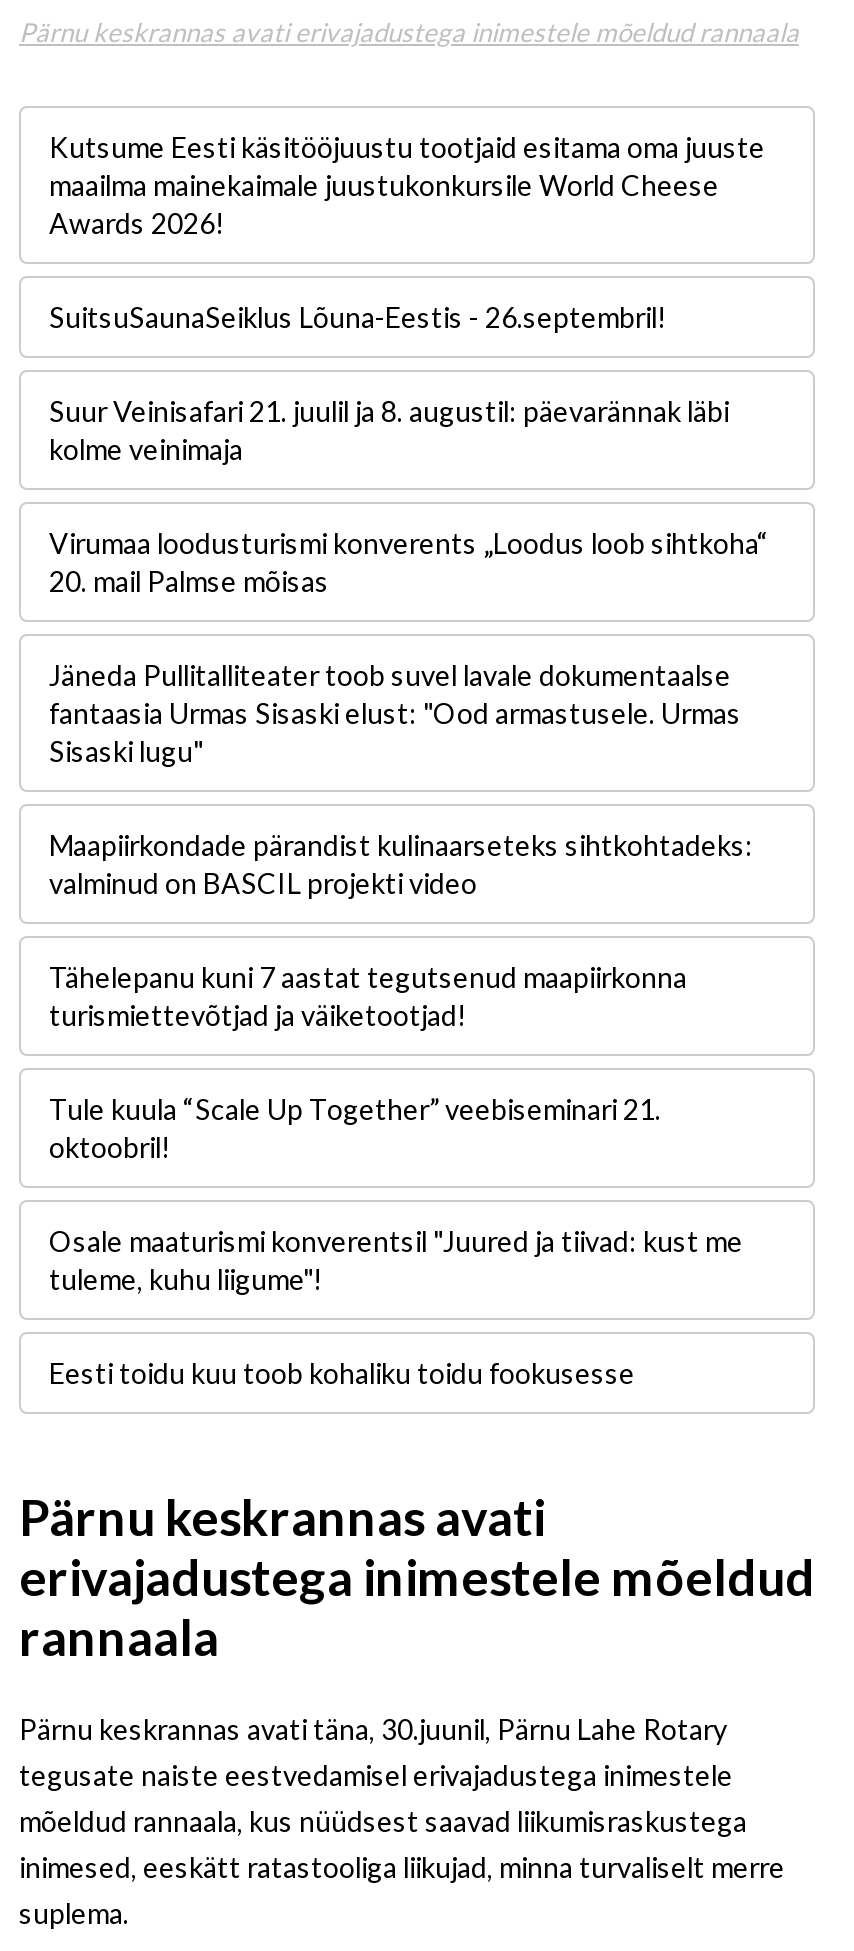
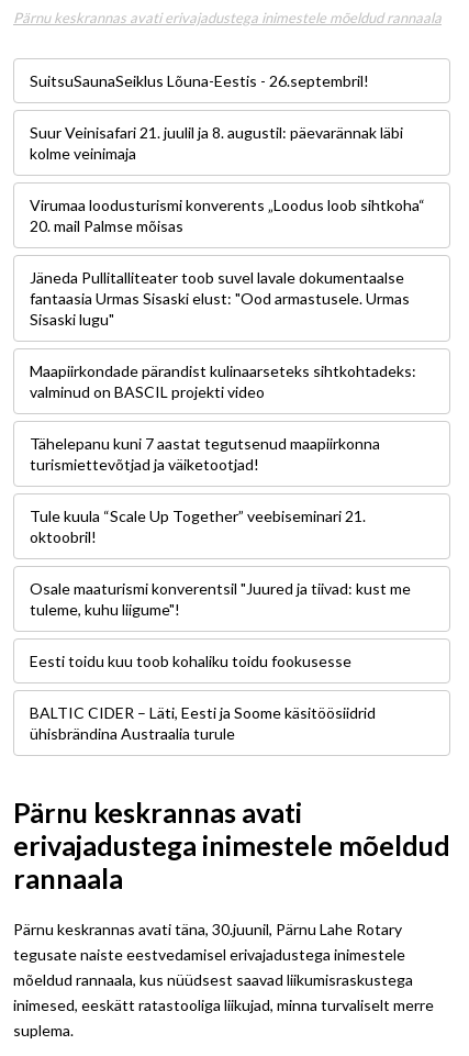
[49,130,765,240] Kutsume Eesti käsitööjuustu tootjaid esitama oma juuste | maailma mainekaimale juustukonkursile World Cheese | Awards 2026! -> none
moved [49,300,769,1390] -> [30,71,425,670]: SuitsuSaunaSeiklus Lõuna-Eestis - 26.septembril! | Suur Veinisafari 21. juulil ja 8. augustil: päevarännak läbi | kolme veinimaja | ... | tuleme, kuhu liigume"! | Eesti toidu kuu toob kohaliku toidu fookusesse
none -> [30,703,376,743] BALTIC CIDER – Läti, Eesti ja Soome käsitöösiidrid | ühisbrändina Austraalia turule

